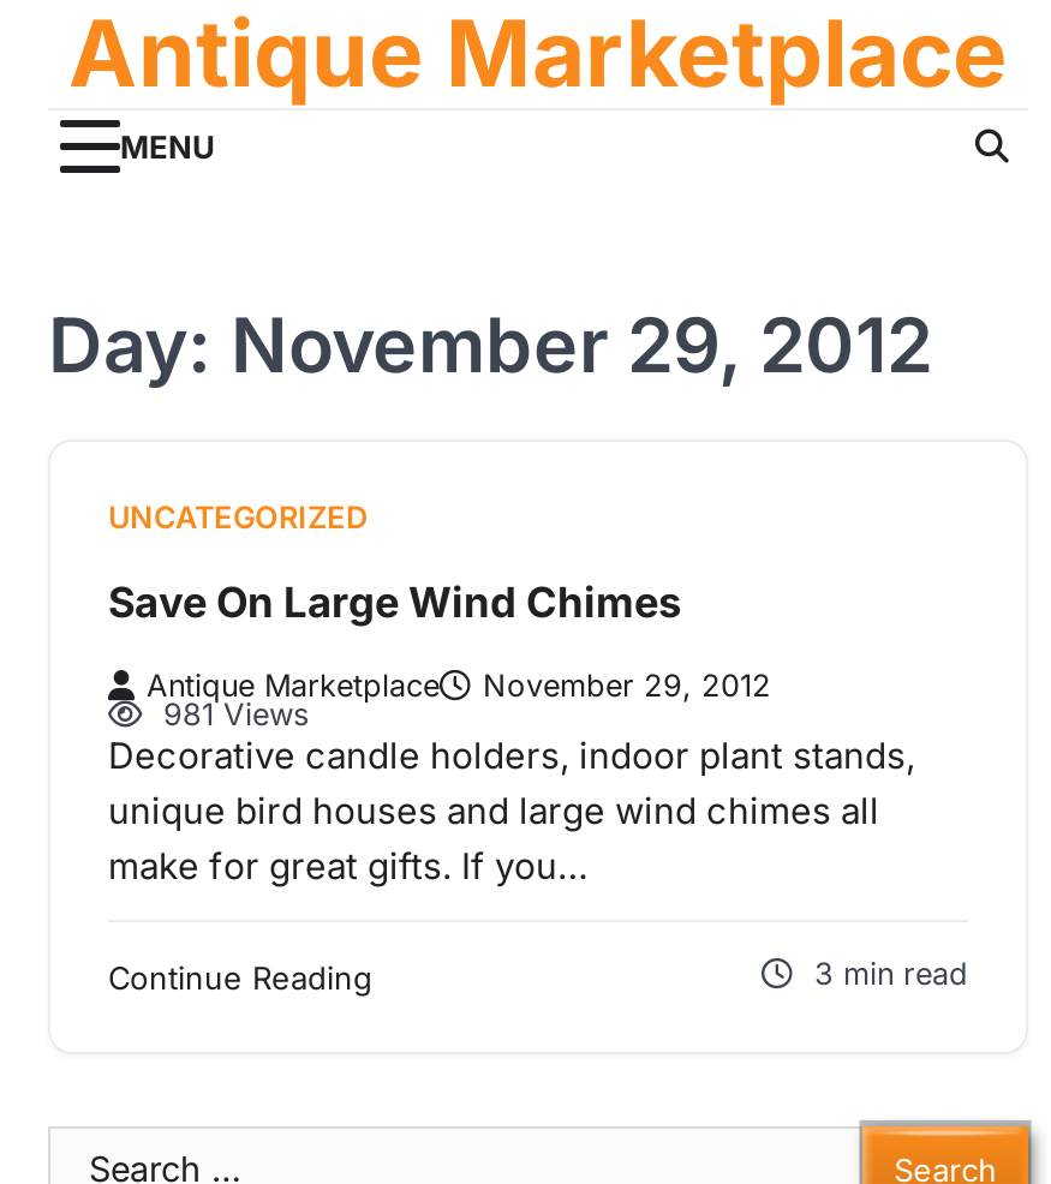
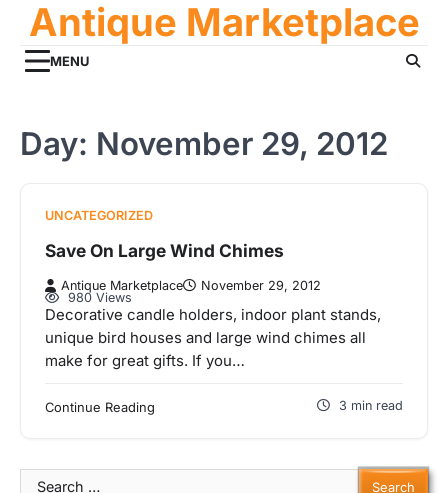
[154,696,310,732] 981 Views -> [64,290,132,305] 980 Views

